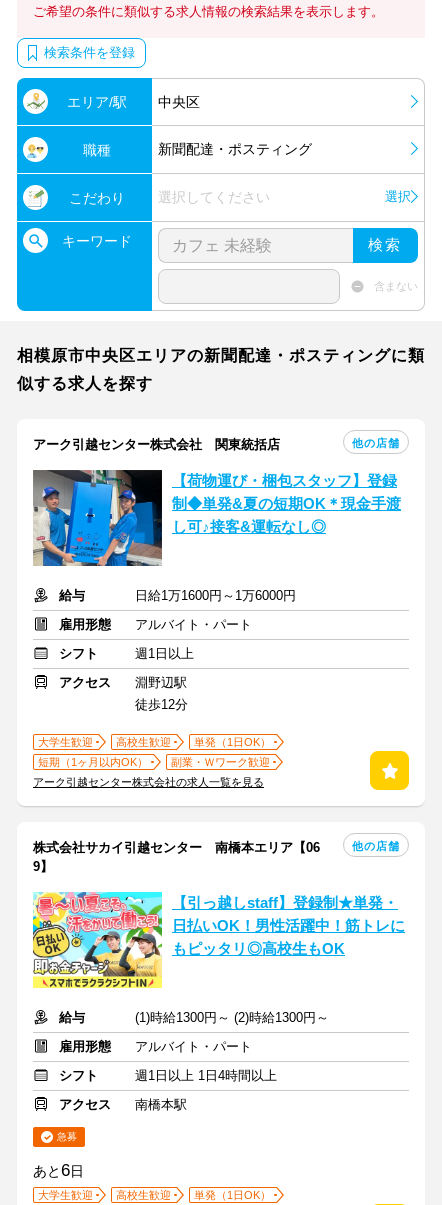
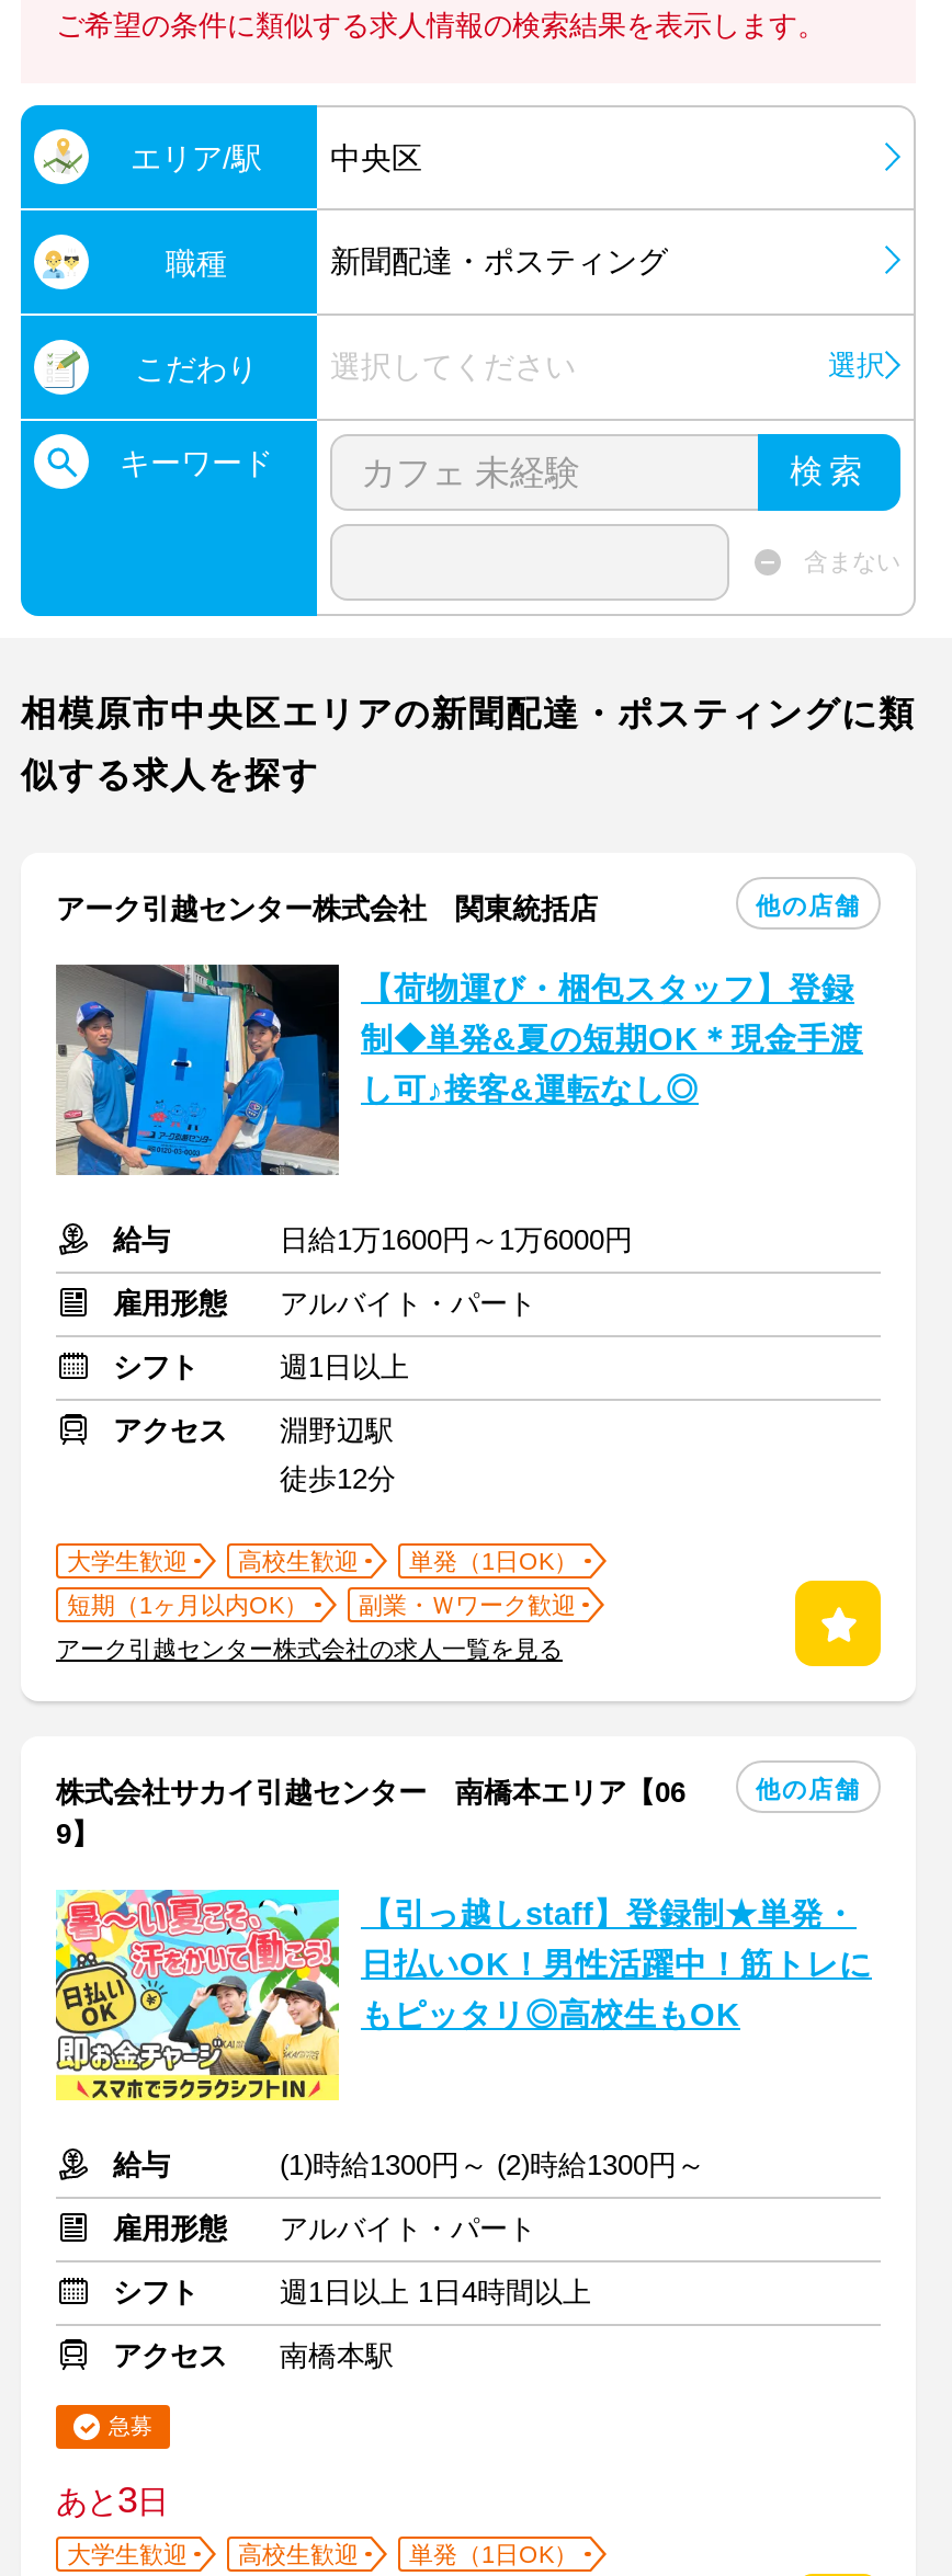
[44,45,135,60] 検索条件を登録 -> none
[33,1161,84,1180] あと6日 -> [56,2480,168,2521] あと3日

